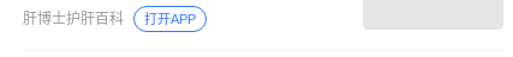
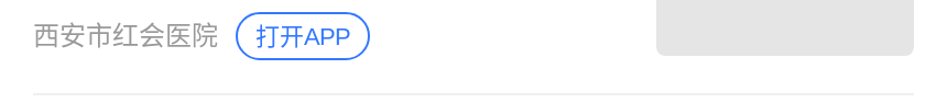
[23,11,124,28] 肝博士护肝百科 -> [33,21,218,52] 西安市红会医院

